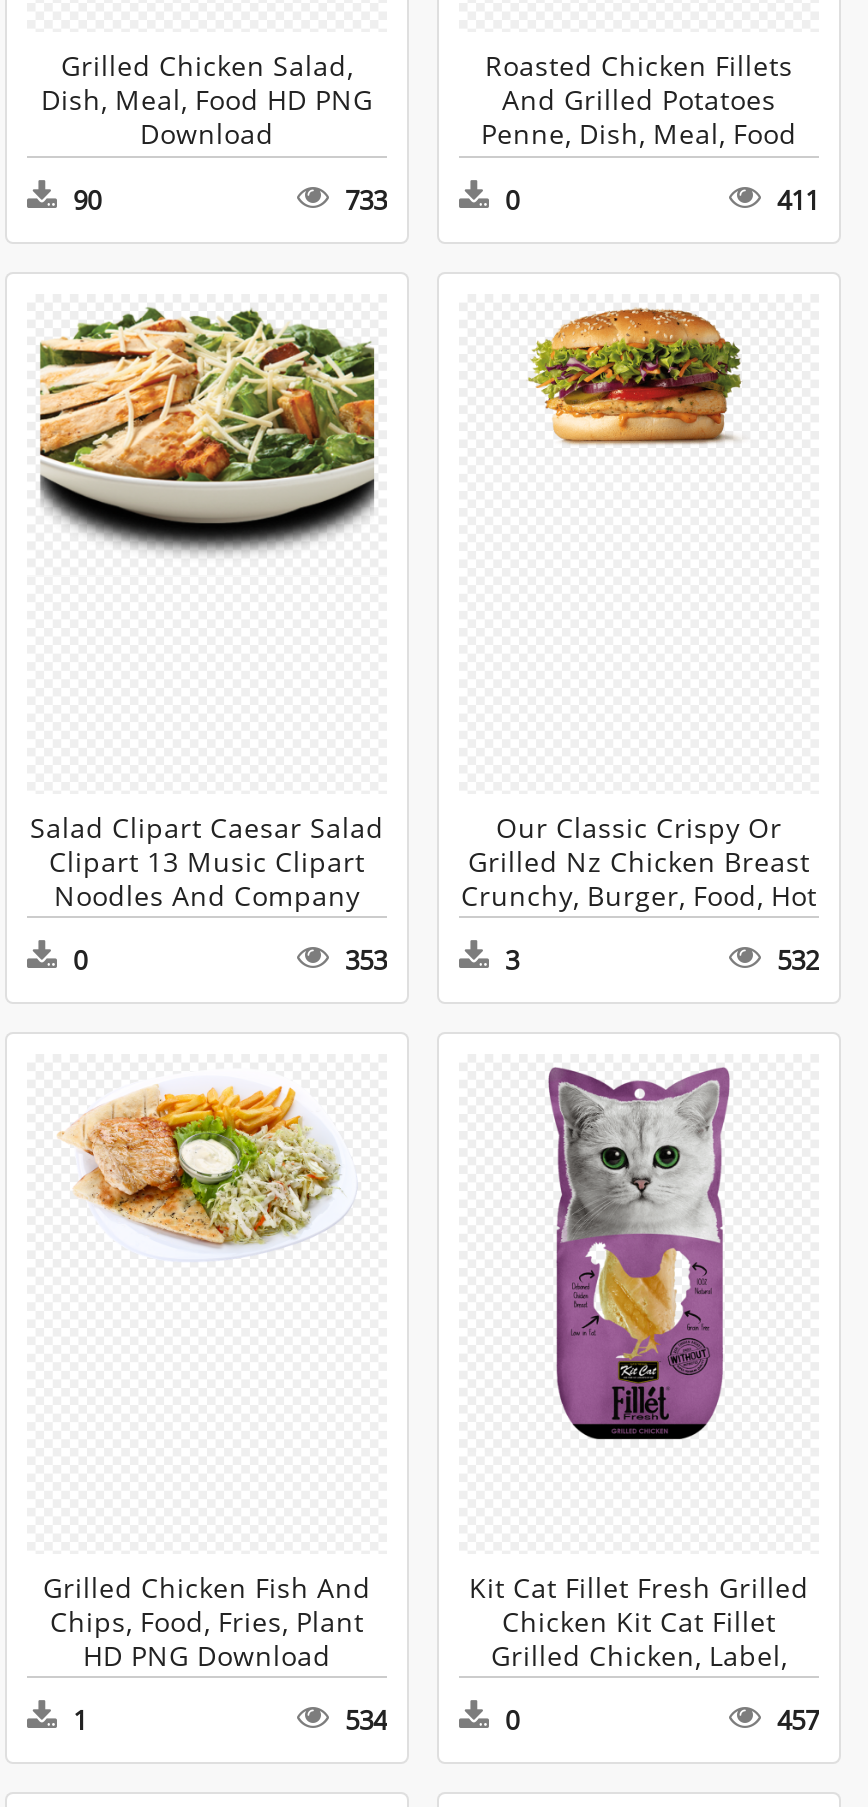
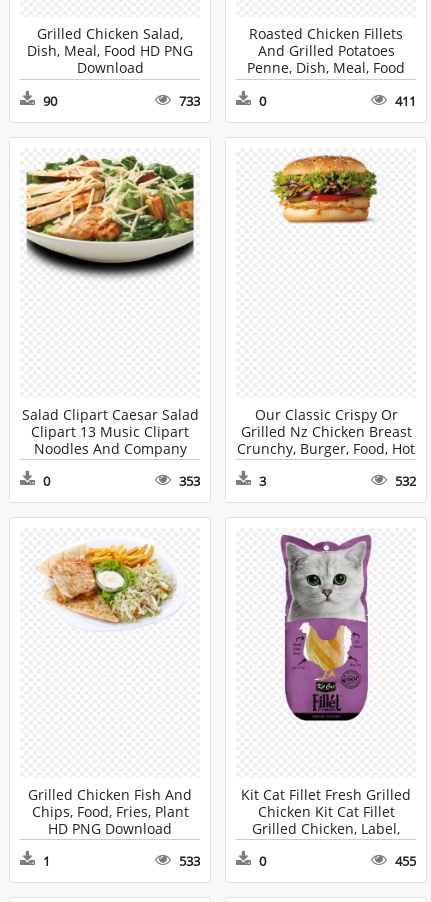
[345,1703,387,1739] 534 -> [179,852,200,870] 533
[777,1703,819,1739] 457 -> [395,852,416,870] 455

